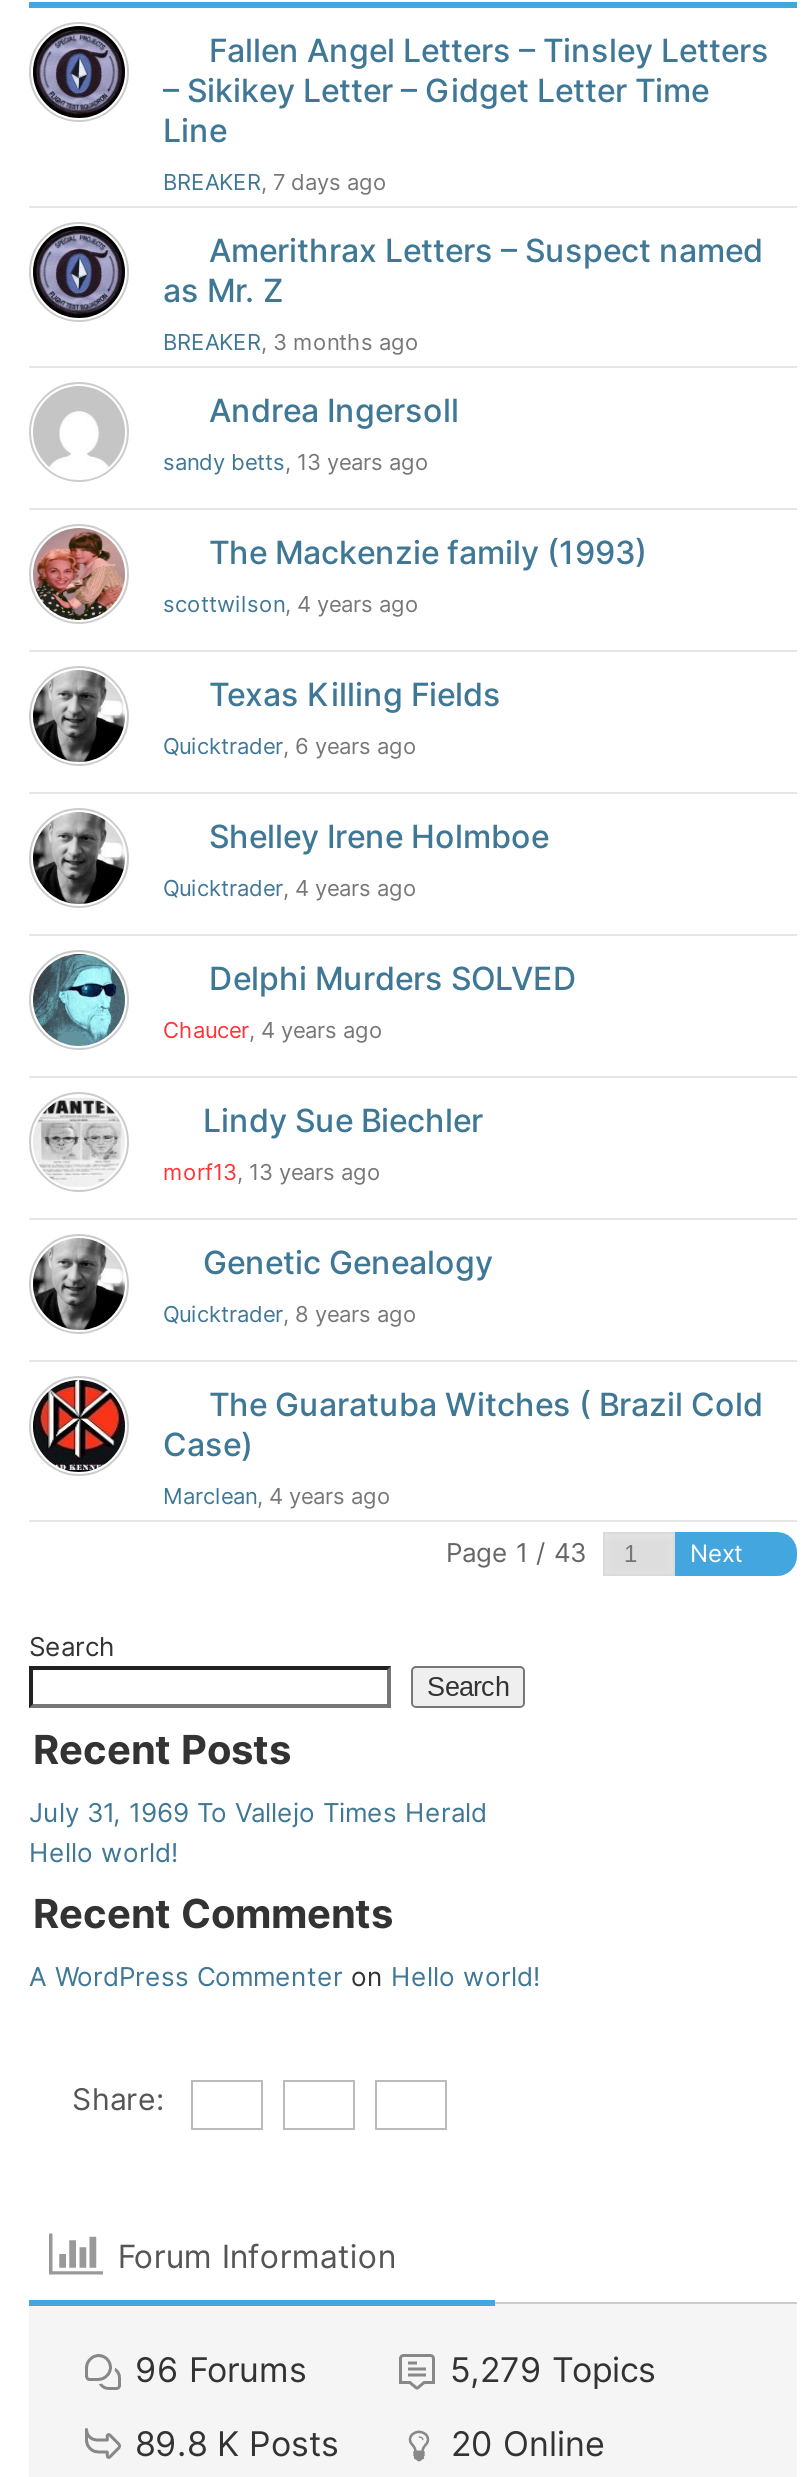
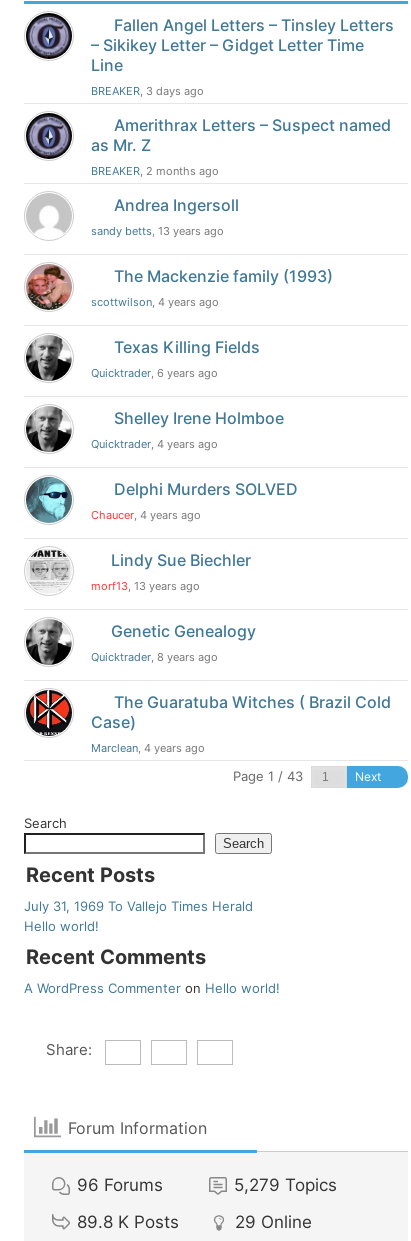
[163,169,387,197] BREAKER, 7 days ago -> [91,84,204,98] BREAKER, 3 days ago
[163,329,419,357] BREAKER, 3 months ago -> [91,164,219,178] BREAKER, 2 months ago
[451,2425,605,2465] 20 Online -> [235,1212,312,1232] 29 Online

